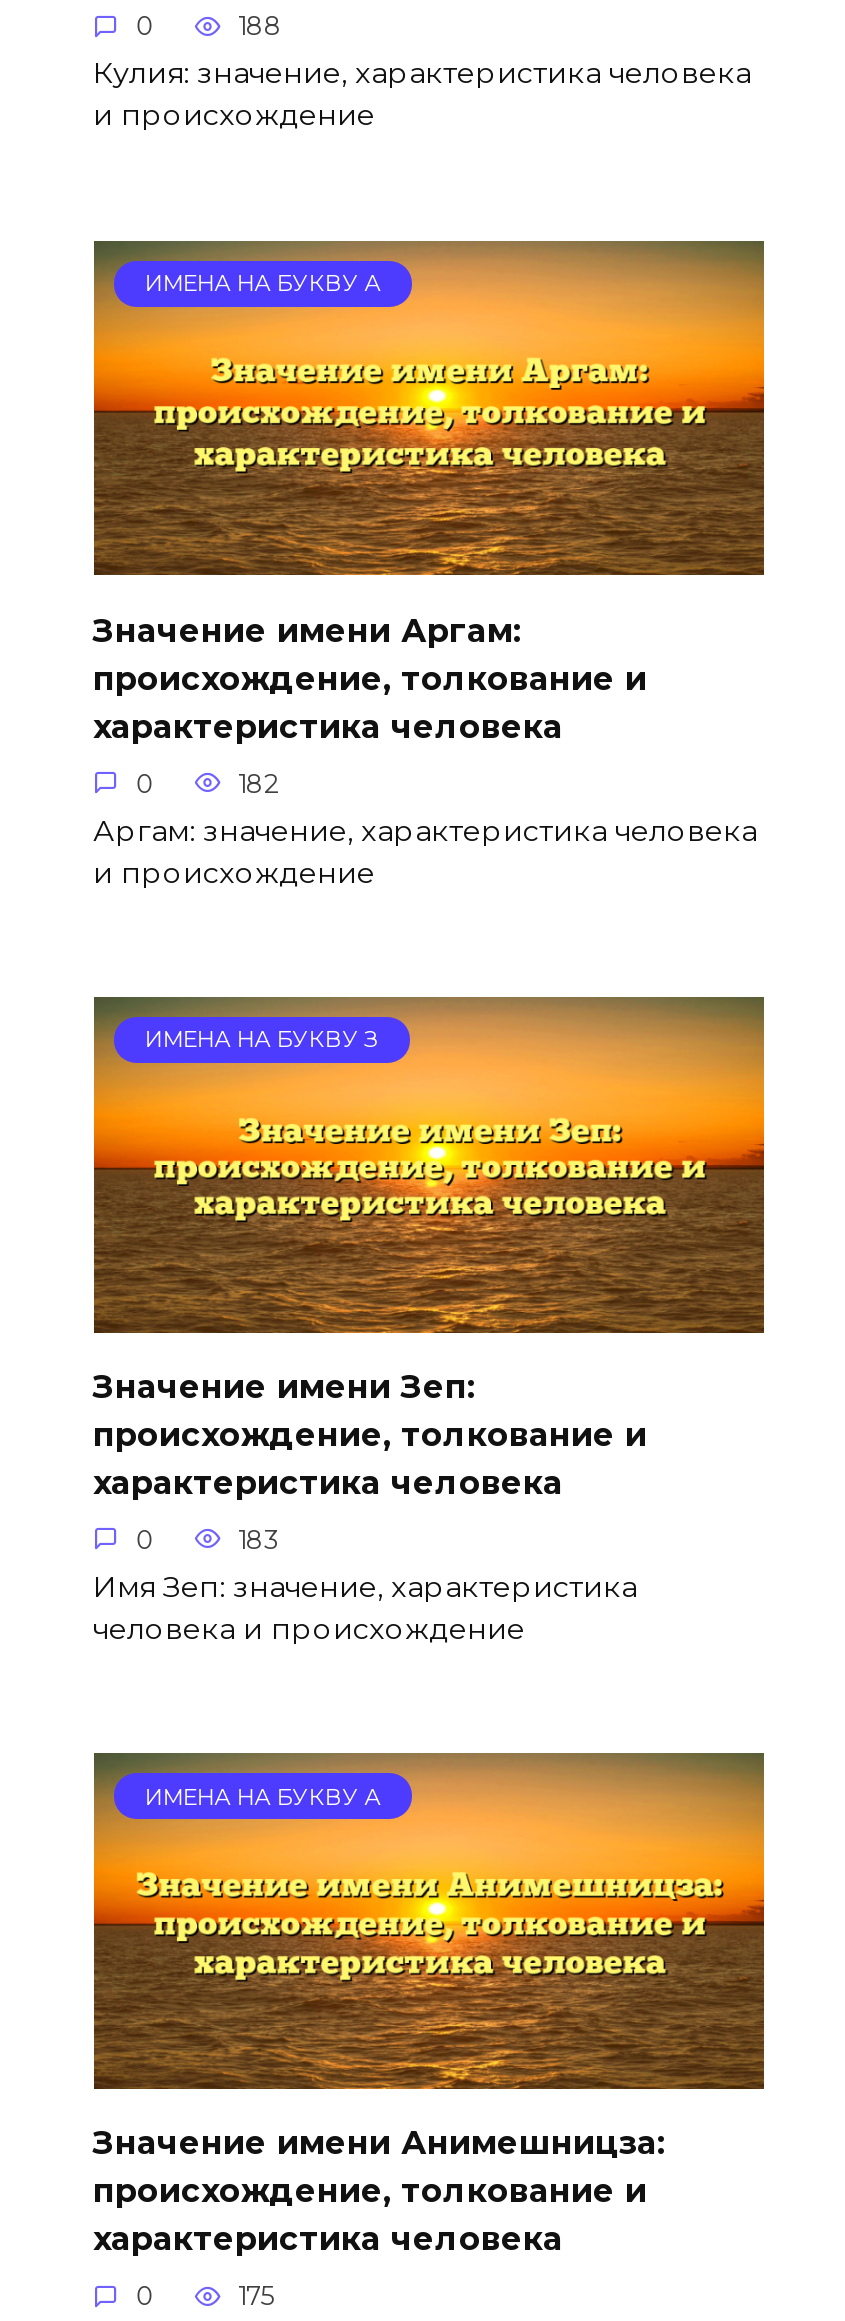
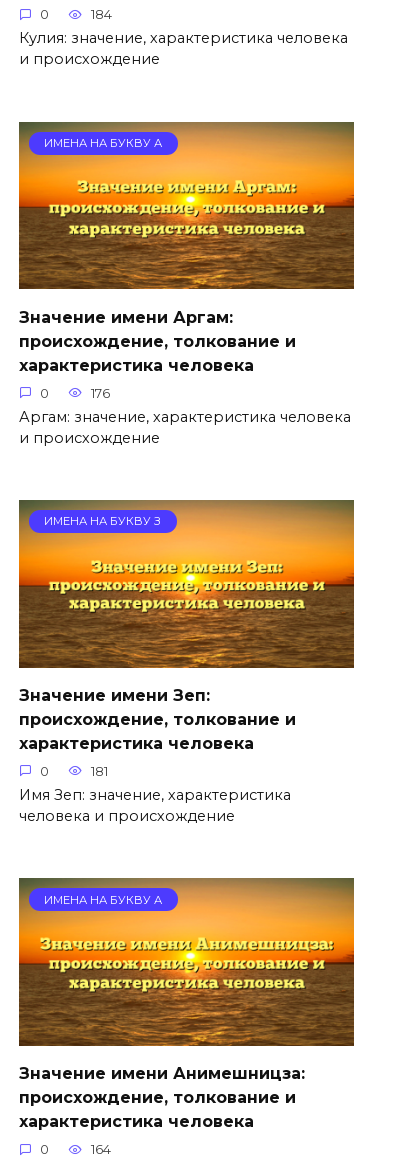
[238,12,282,42] 188 -> [91,7,112,22] 184
[238,768,278,798] 182 -> [91,386,110,401] 176
[238,1525,280,1555] 183 -> [91,764,108,779] 181
[238,2281,274,2311] 175 -> [91,1142,111,1157] 164

